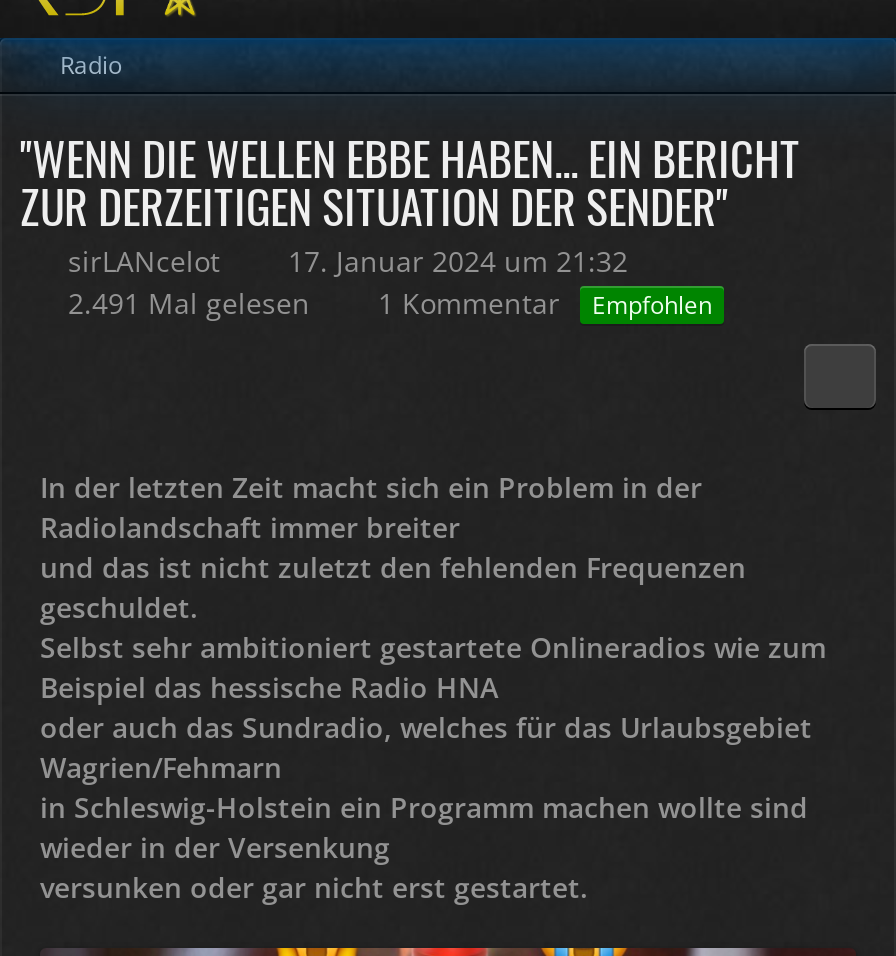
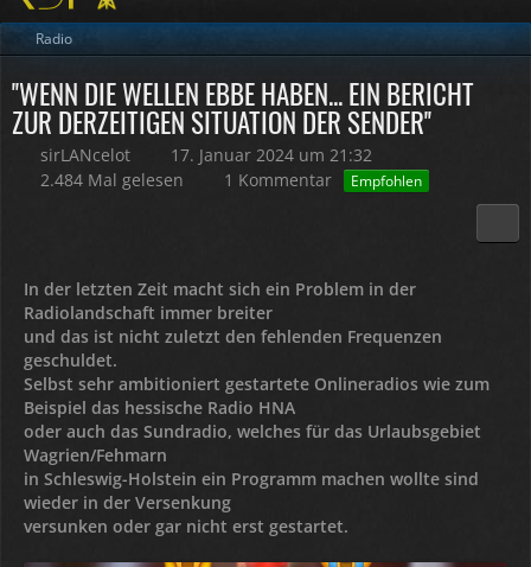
[60,284,712,322] 2.491 Mal gelesen 1 Kommentar Empfohlen -> [36,168,422,191] 2.484 Mal gelesen 1 Kommentar Empfohlen

